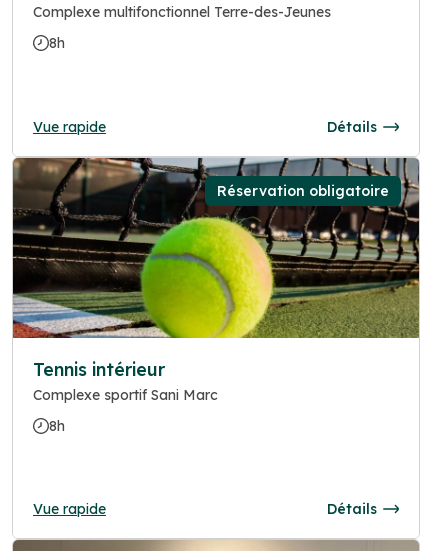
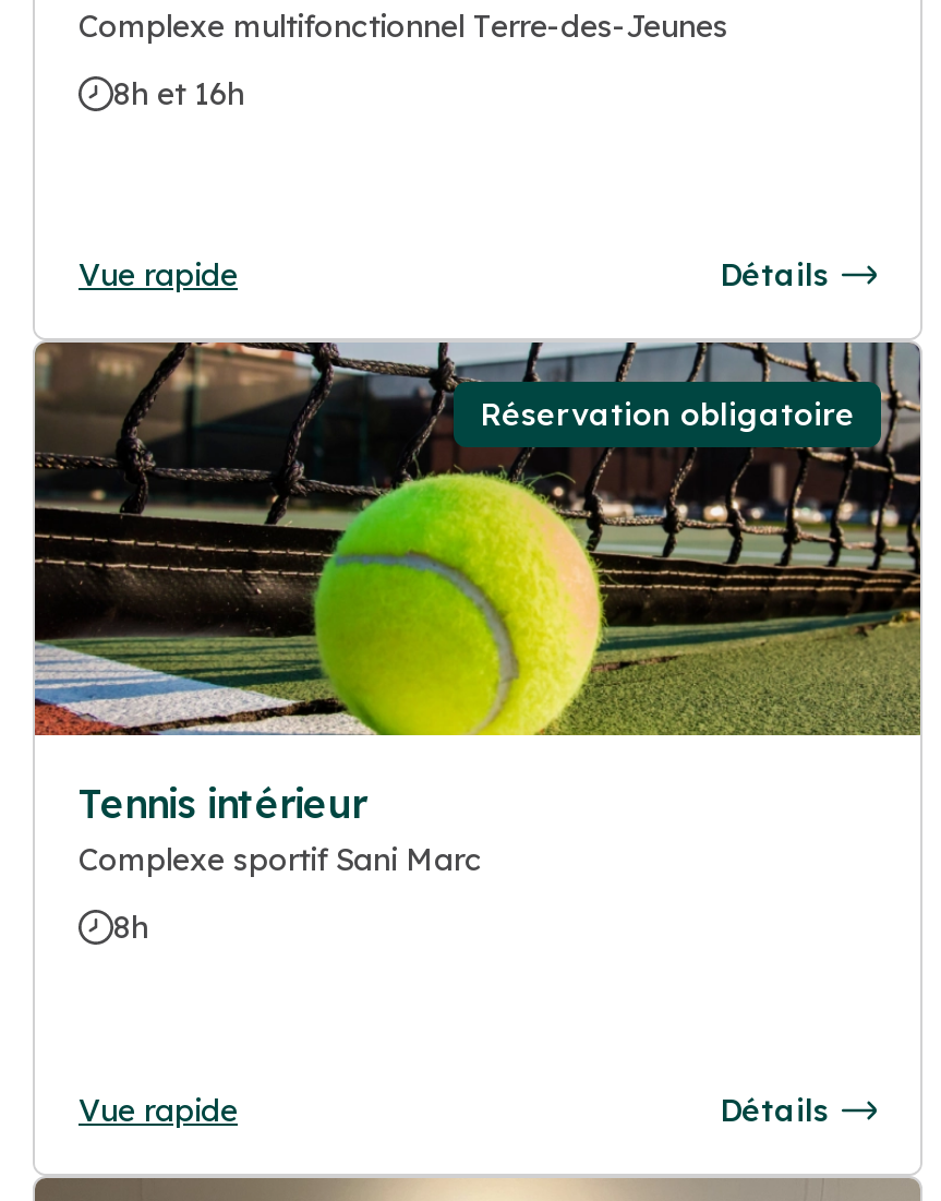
[49,34,65,52] 8h -> [113,74,244,113] 8h et 16h

